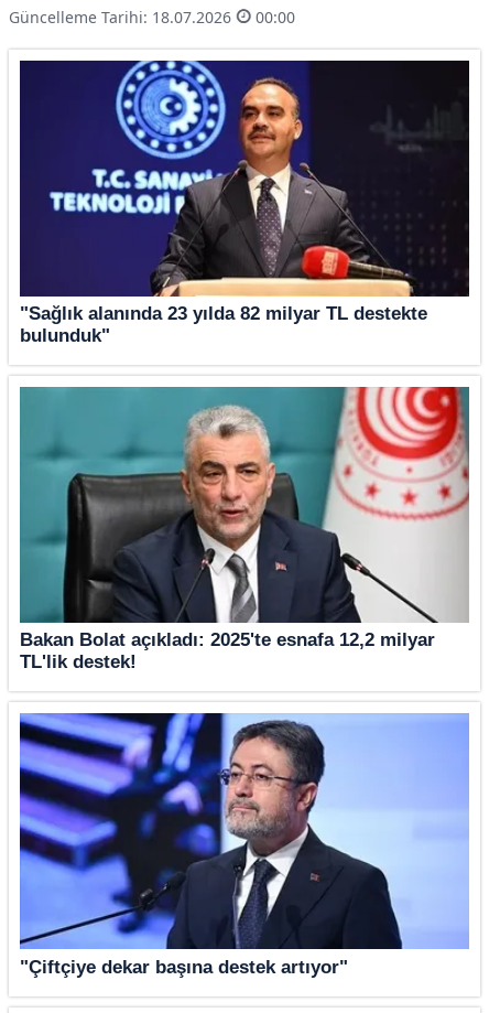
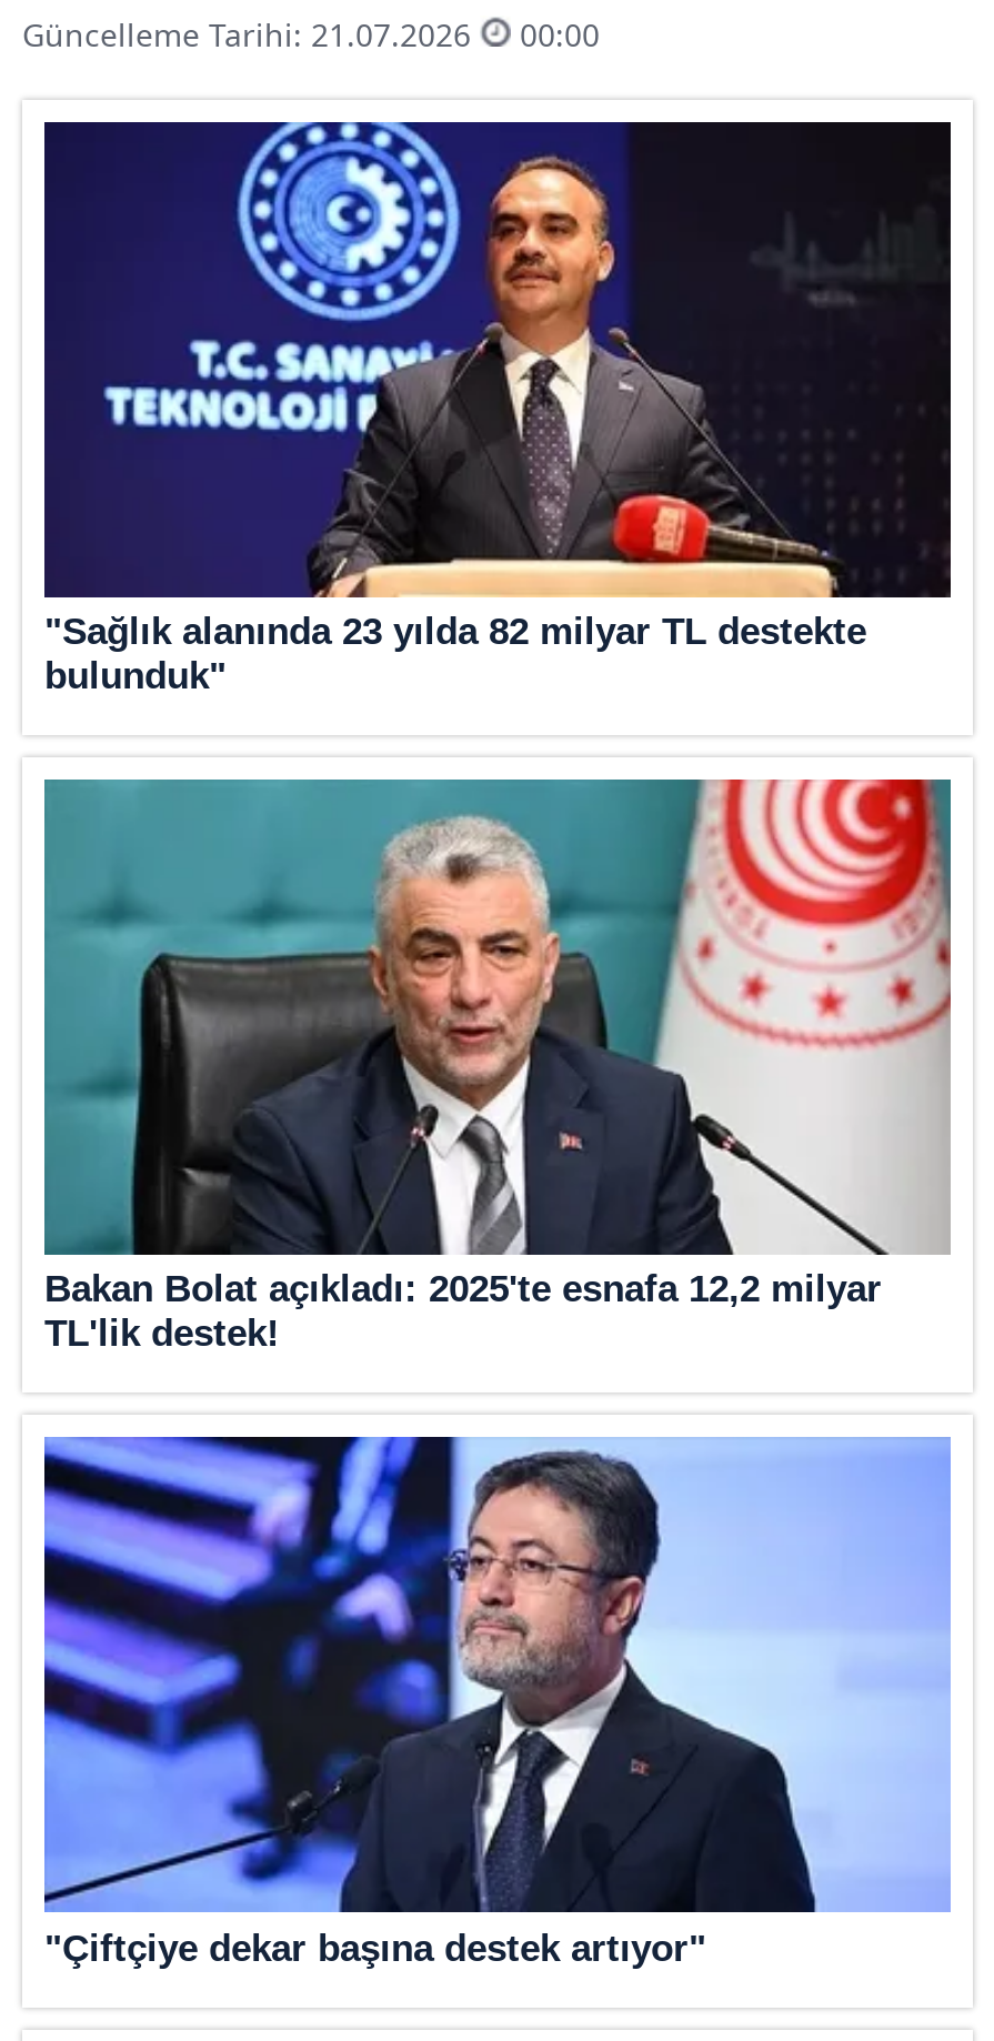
[9,7,236,28] Güncelleme Tarihi: 18.07.2026 -> [22,13,480,56] Güncelleme Tarihi: 21.07.2026

